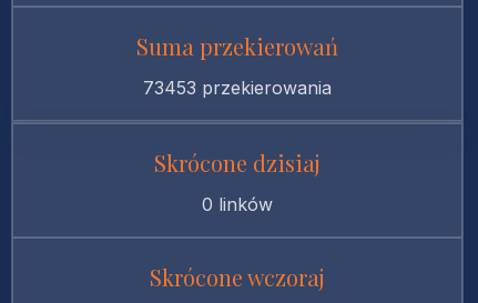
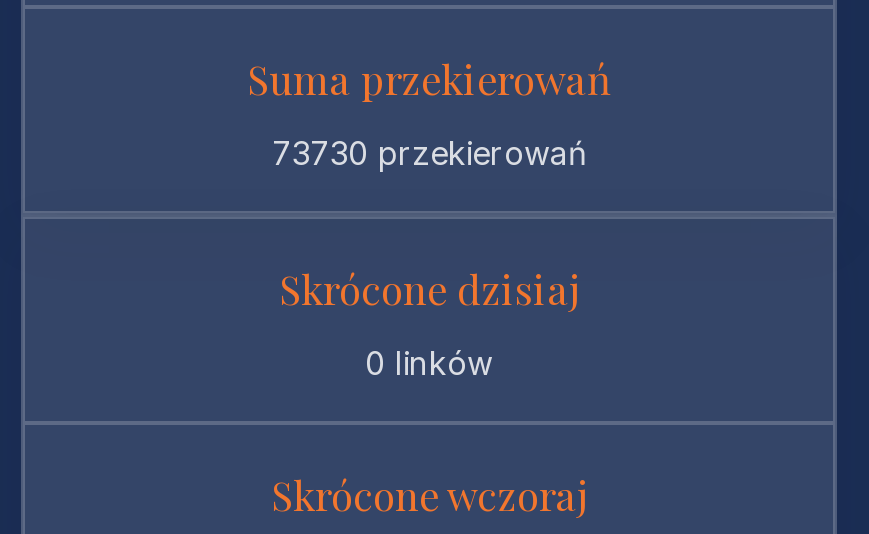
[143,77,332,99] 73453 przekierowania -> [272,133,586,173] 73730 przekierowań

